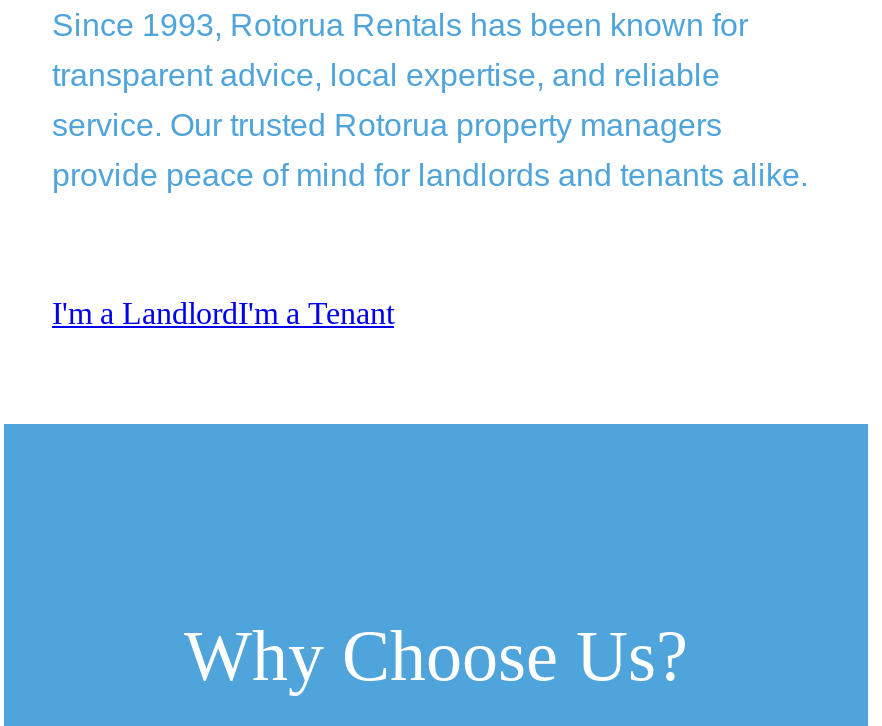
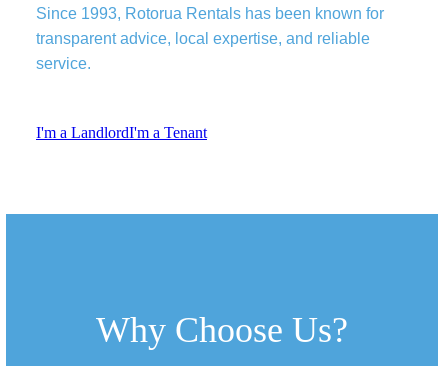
[52,109,808,193] service. Our trusted Rotorua property managers | provide peace of mind for landlords and tenants alike. -> [36,55,91,72] service.
moved [52,297,394,331] -> [36,124,207,141]: I'm a LandlordI'm a Tenant

